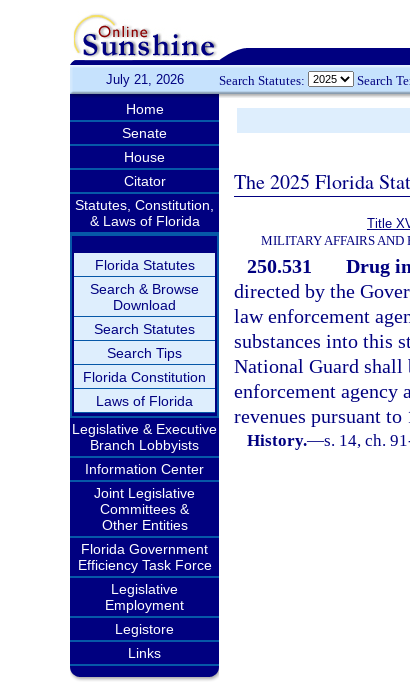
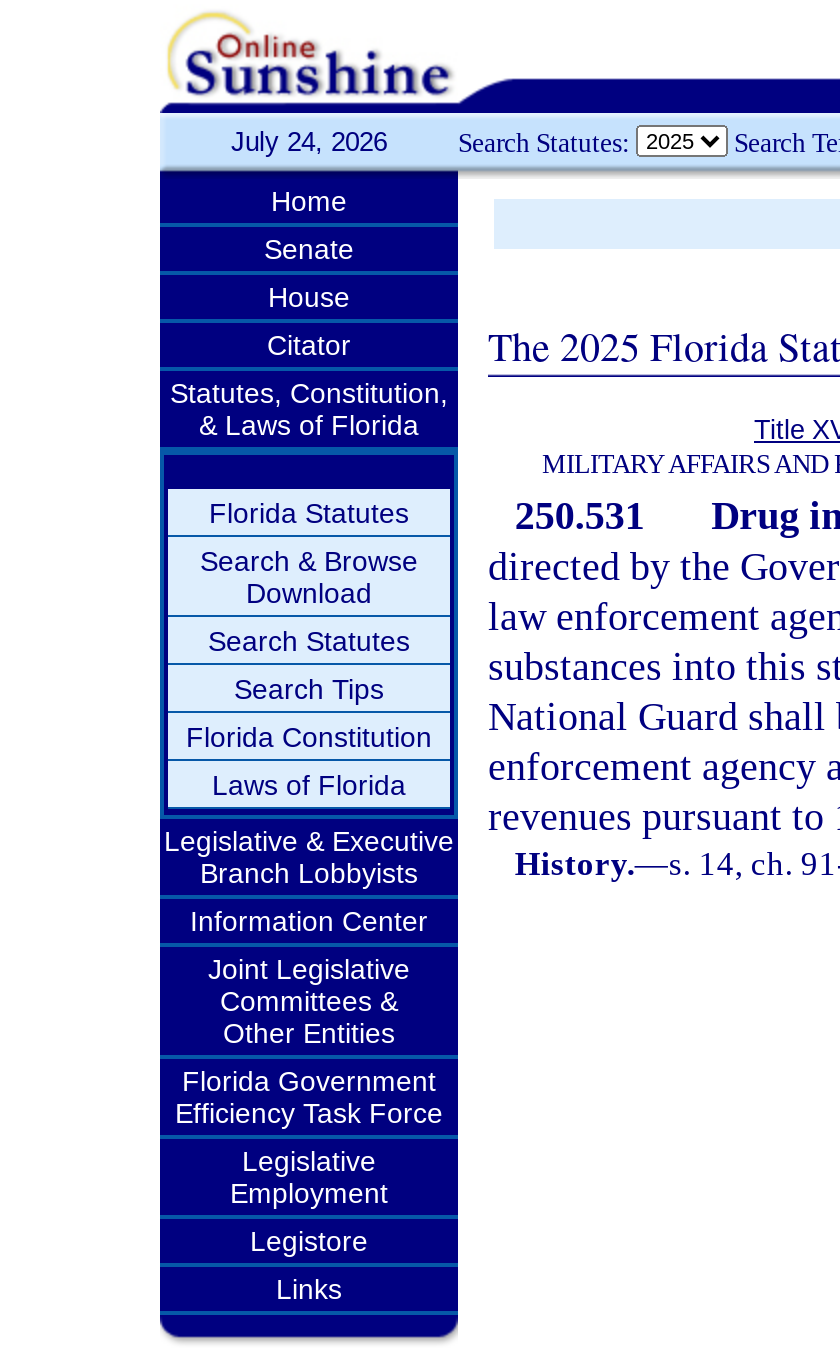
[105,72,183,87] July 21, 2026 -> [231,127,387,157] July 24, 2026

